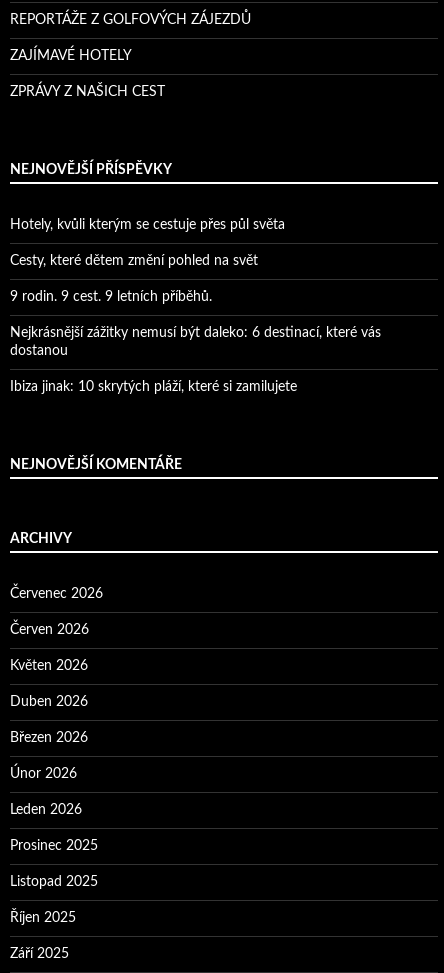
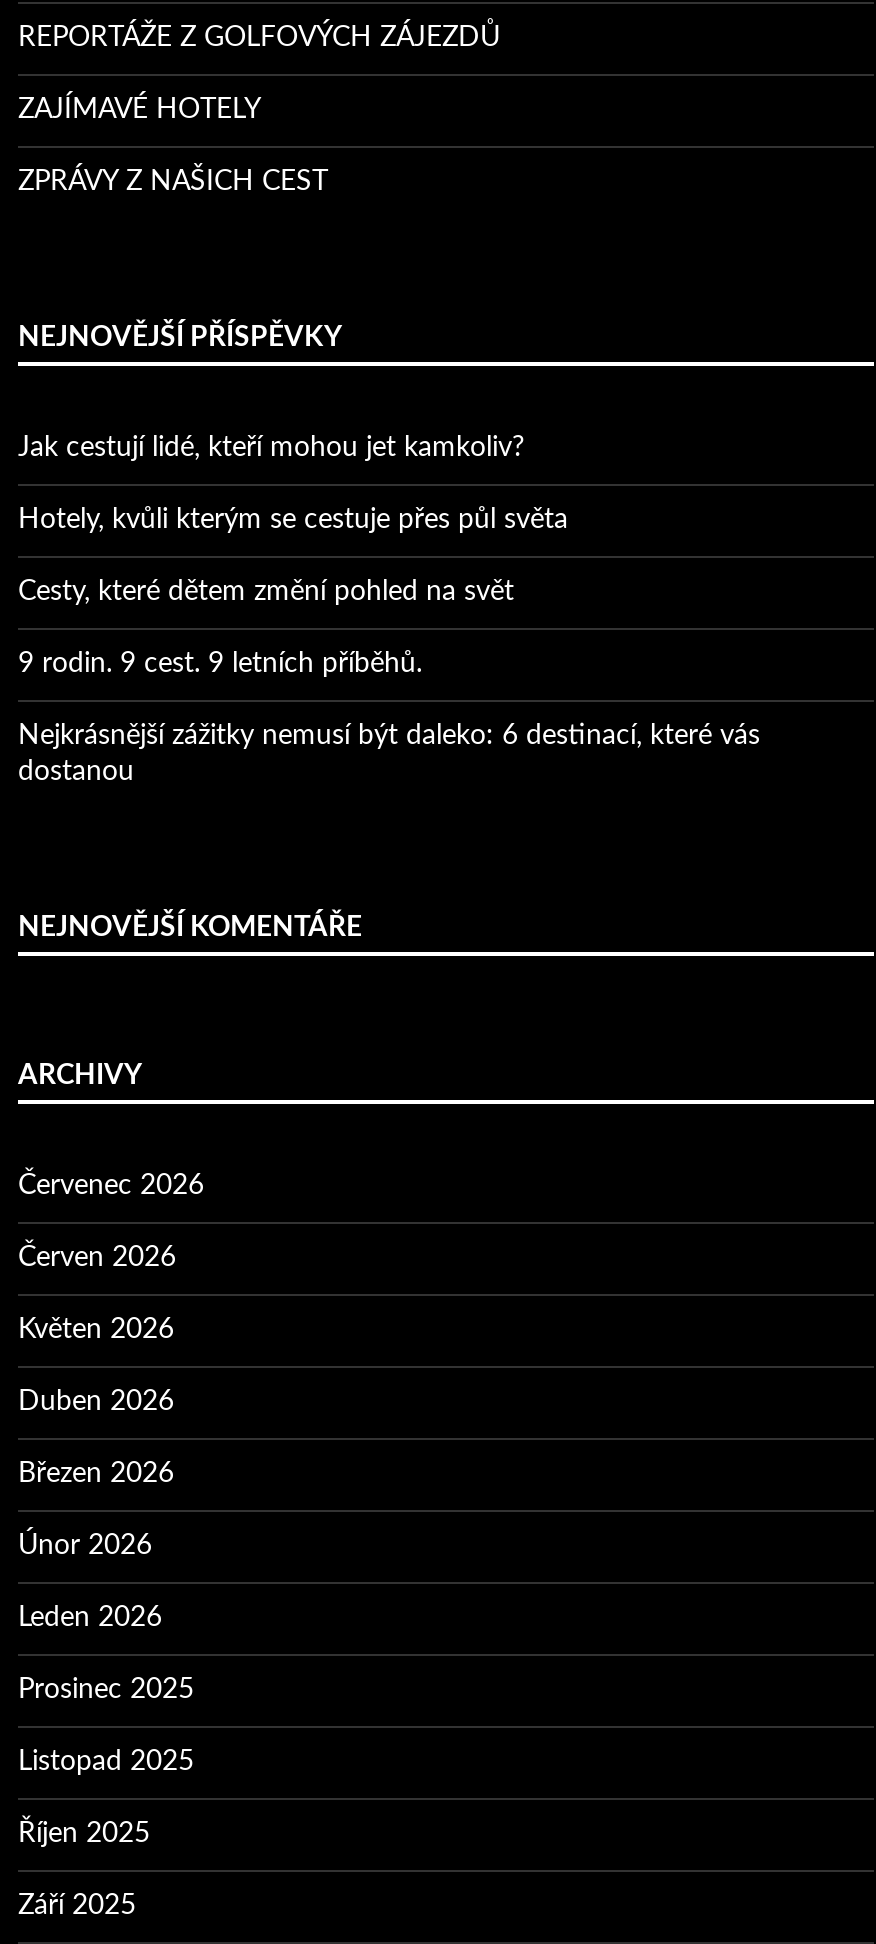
none -> [18,433,524,461] Jak cestují lidé, kteří mohou jet kamkoliv?
moved [10,218,381,358] -> [18,505,760,785]: Hotely, kvůli kterým se cestuje přes půl světa | Cesty, které dětem změní pohled na svět | 9 rodin. 9 cest. 9 letních příběhů. | Nejkrásnější zážitky nemusí být daleko: 6 destinací, které vás | dostanou
[10,380,297,394] Ibiza jinak: 10 skrytých pláží, které si zamilujete -> none

